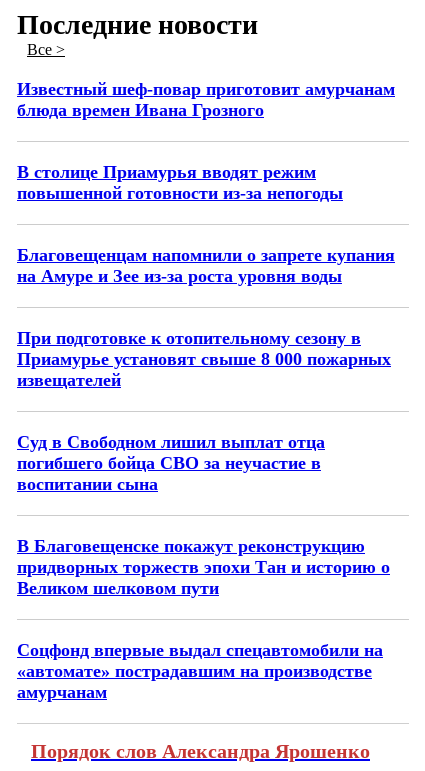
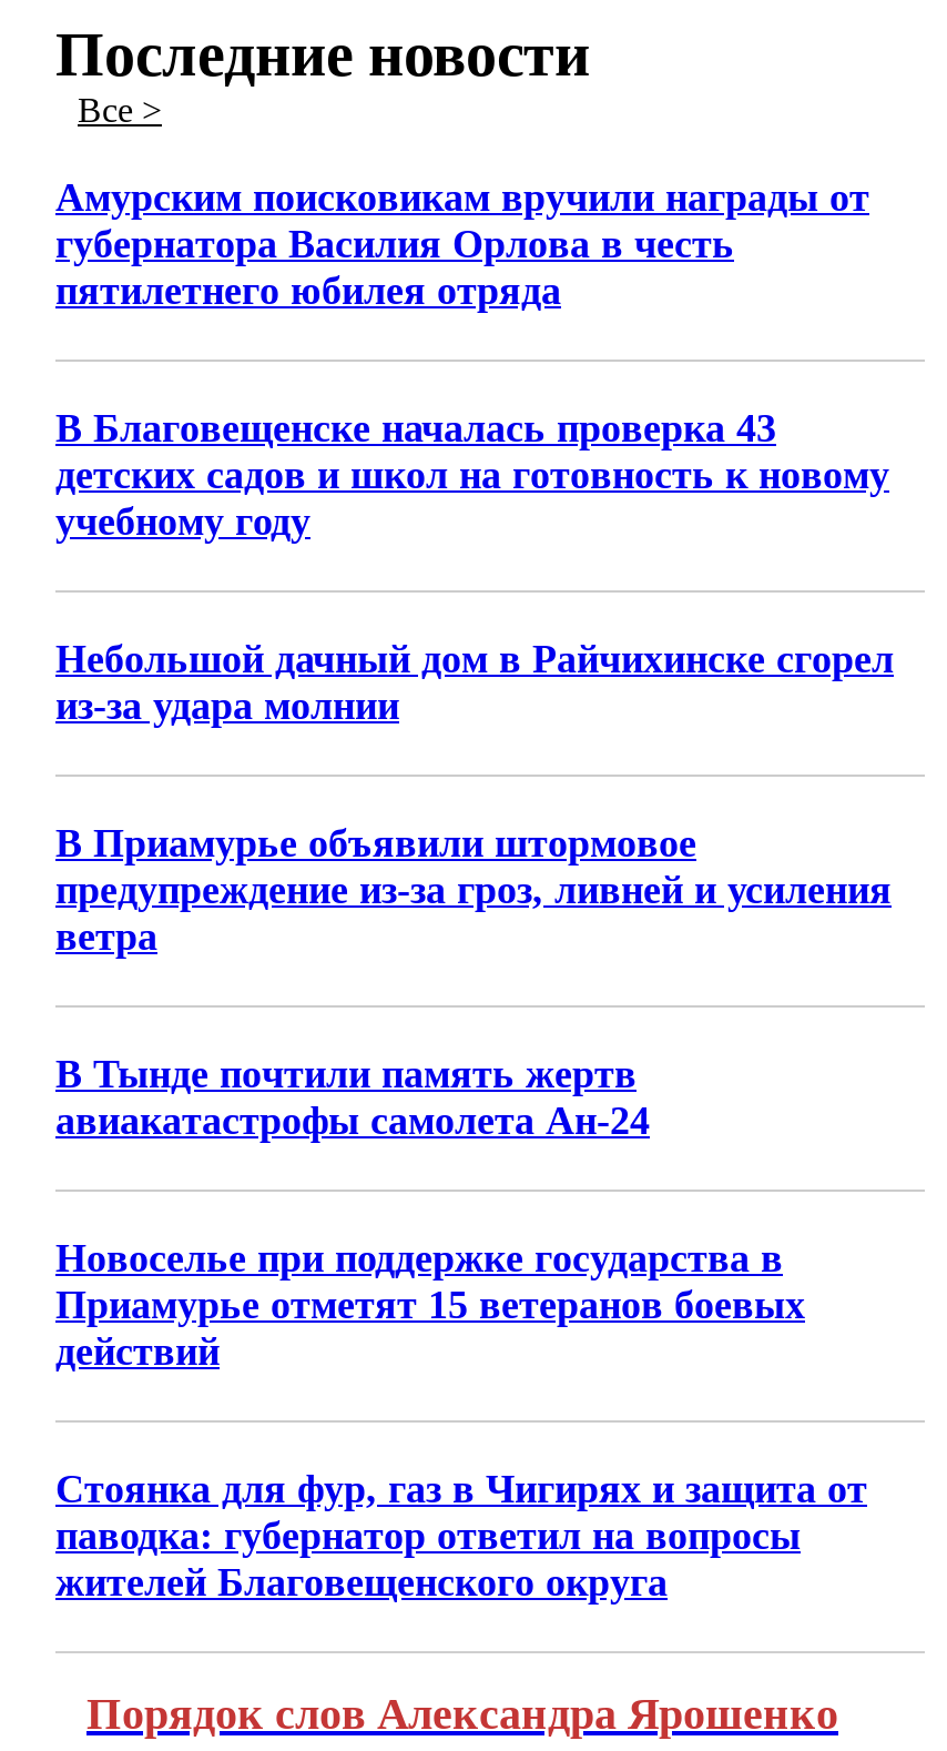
[17,79,395,120] Известный шеф-повар приготовит амурчанам | блюда времен Ивана Грозного -> [55,176,869,314] Амурским поисковикам вручили награды от | губернатора Василия Орлова в честь | пятилетнего юбилея отряда
[17,162,343,203] В столице Приамурья вводят режим | повышенной готовности из-за непогоды -> [55,407,889,544] В Благовещенске началась проверка 43 | детских садов и школ на готовность к новому | учебному году
[17,245,395,286] Благовещенцам напомнили о запрете купания | на Амуре и Зее из-за роста уровня воды -> [55,638,894,729] Небольшой дачный дом в Райчихинске сгорел | из-за удара молнии
[17,328,391,390] При подготовке к отопительному сезону в | Приамурье установят свыше 8 000 пожарных | извещателей -> [55,822,892,959] В Приамурье объявили штормовое | предупреждение из-за гроз, ливней и усиления | ветра
[17,432,325,494] Суд в Свободном лишил выплат отца | погибшего бойца СВО за неучастие в | воспитании сына -> [55,1053,650,1144] В Тынде почтили память жертв | авиакатастрофы самолета Ан-24
[17,536,390,598] В Благовещенске покажут реконструкцию | придворных торжеств эпохи Тан и историю о | Великом шелковом пути -> [55,1237,805,1374] Новоселье при поддержке государства в | Приамурье отметят 15 ветеранов боевых | действий
[17,640,383,702] Соцфонд впервые выдал спецавтомобили на | «автомате» пострадавшим на производстве | амурчанам -> [55,1468,867,1605] Стоянка для фур, газ в Чигирях и защита от | паводка: губернатор ответил на вопросы | жителей Благовещенского округа

